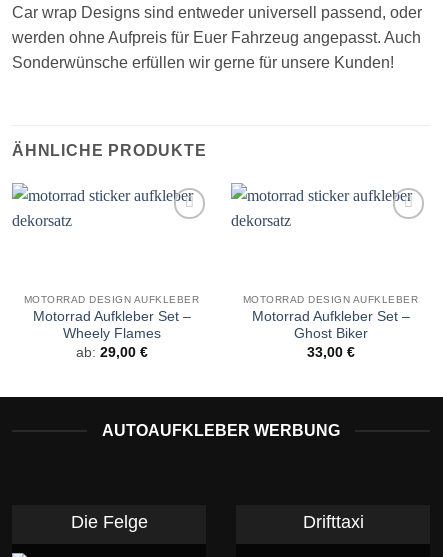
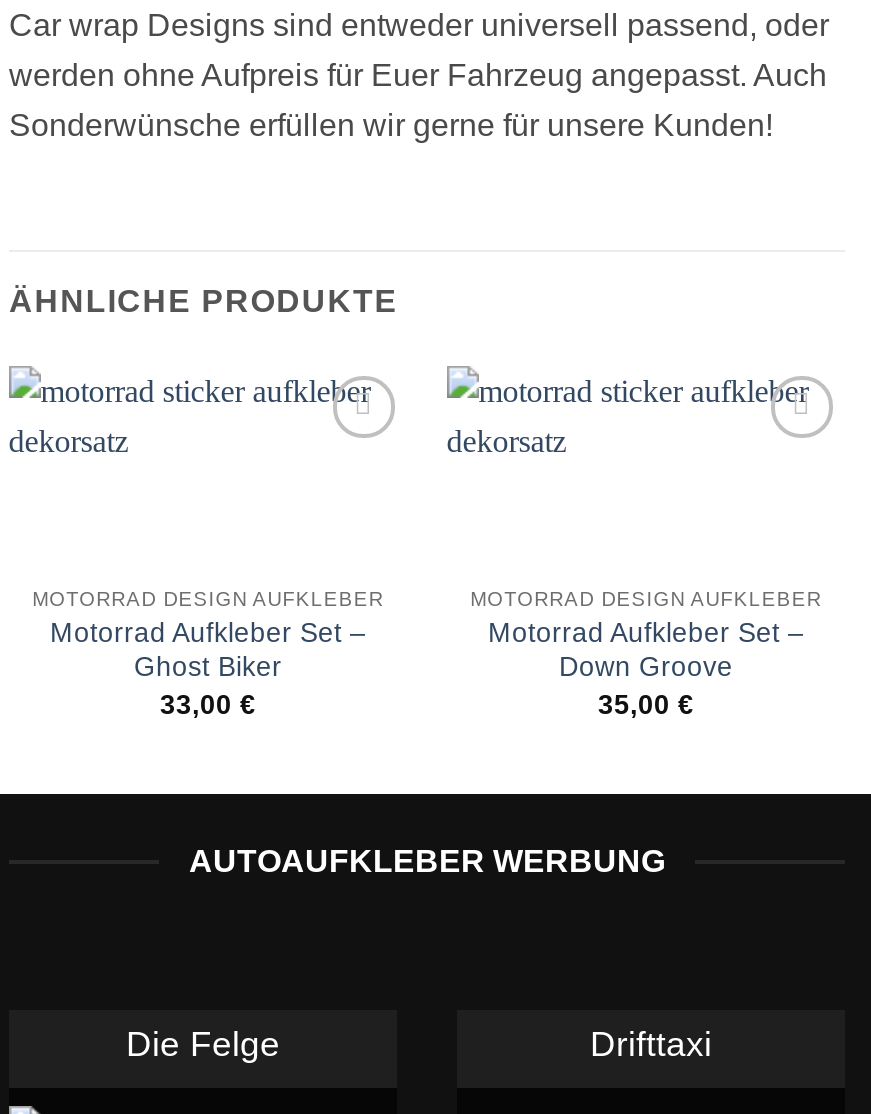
[62,326,160,360] Wheely Flames | ab: 29,00 € -> [134,653,282,719] Ghost Biker | 33,00 €
[293,326,367,360] Ghost Biker | 33,00 € -> [559,653,733,719] Down Groove | 35,00 €

